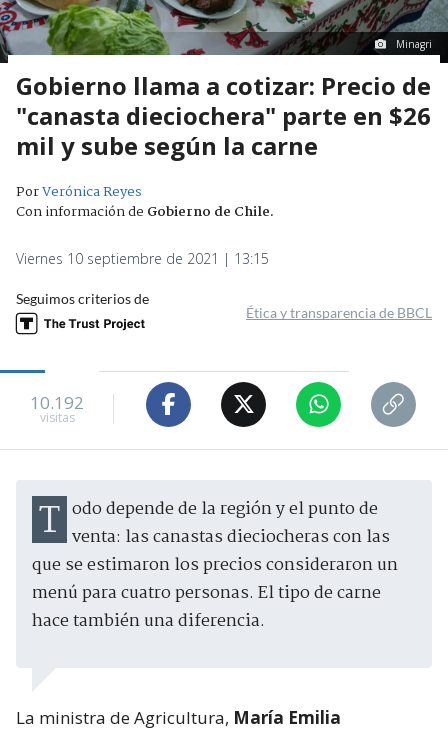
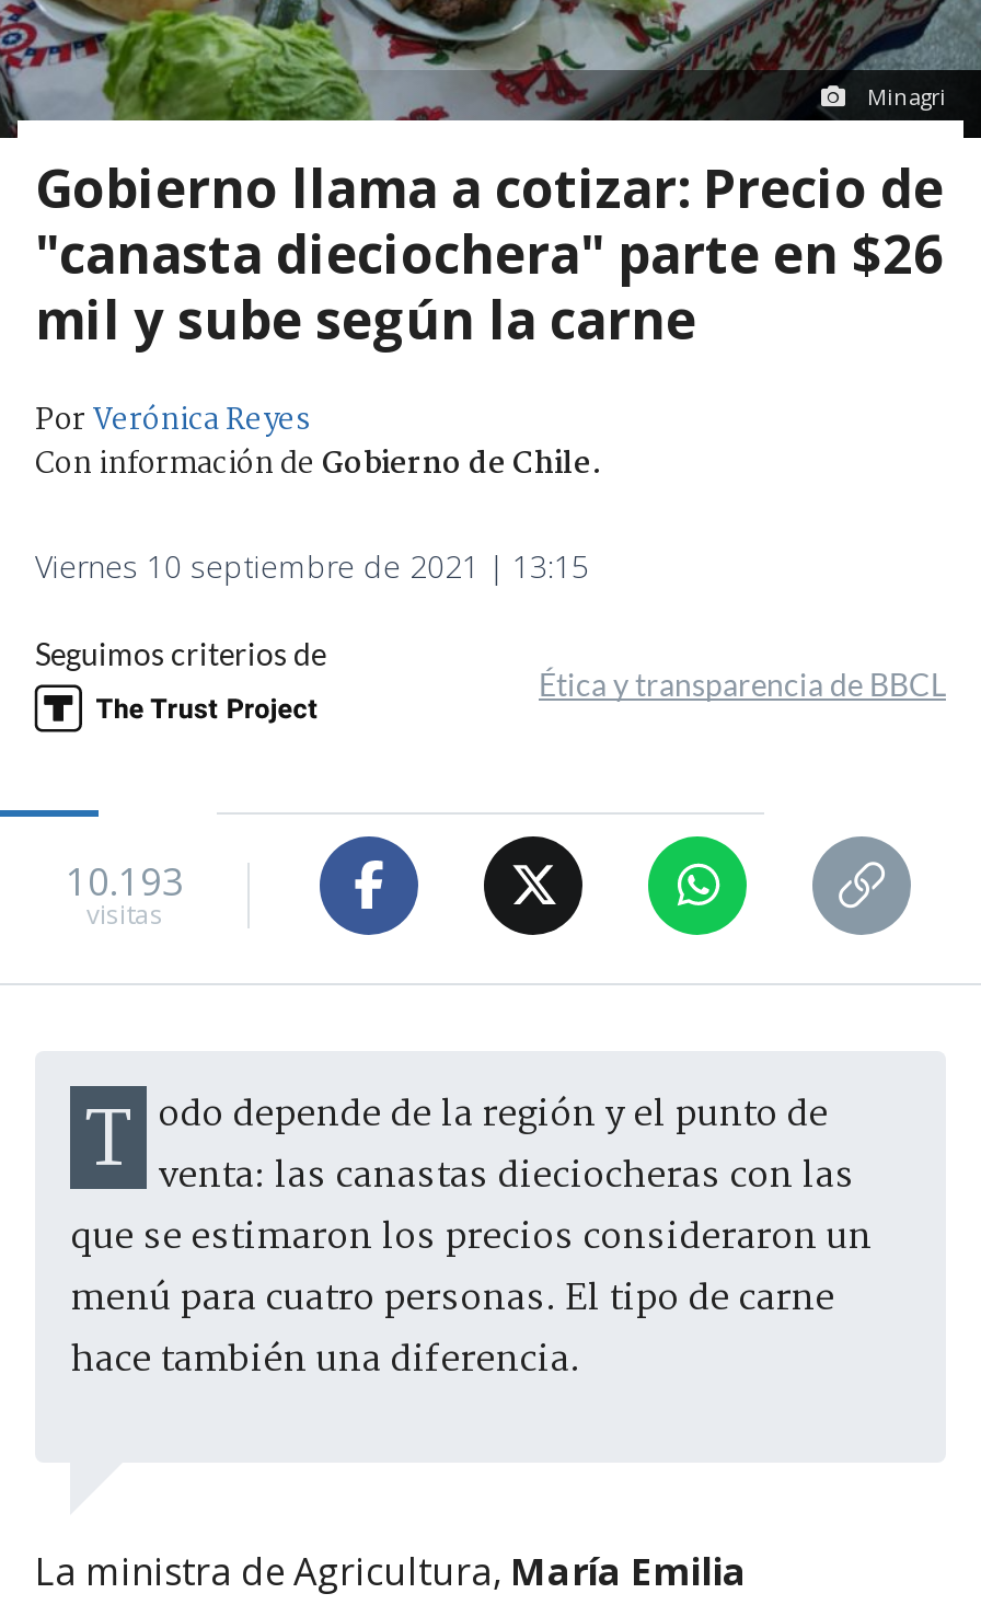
[30,391,84,414] 10.192 -> [66,857,184,907] 10.193

